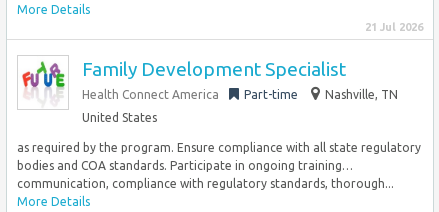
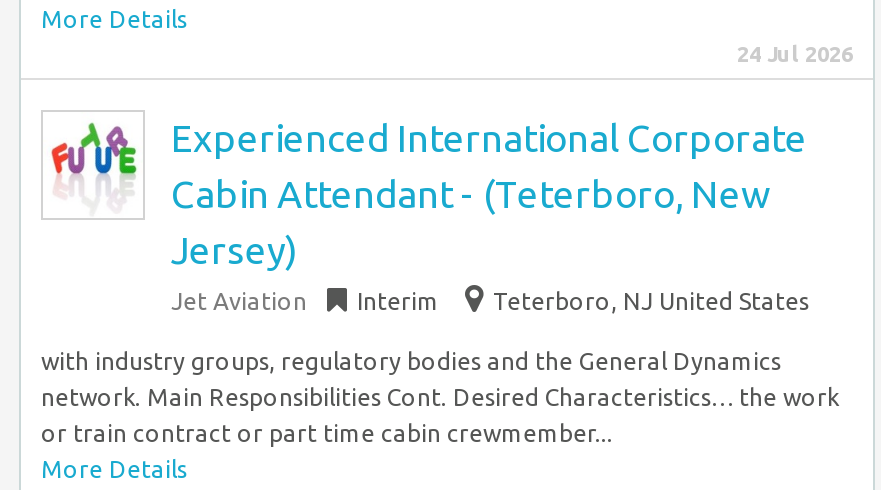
[17,21,423,190] 21 Jul 2026 | Family Development Specialist | Health Connect America | Part-time | Nashville, TN | United States | as required by the program. Ensure compliance with all state regulatory | bodies and COA standards. Participate in ongoing training… | communication, compliance with regulatory standards, thorough... -> [41,42,853,446] 24 Jul 2026 | Experienced International Corporate | Cabin Attendant - (Teterboro, New | Jersey) | Jet Aviation | Interim | Teterboro, NJ United States | with industry groups, regulatory bodies and the General Dynamics | network. Main Responsibilities Cont. Desired Characteristics… the work | or train contract or part time cabin crewmember...

